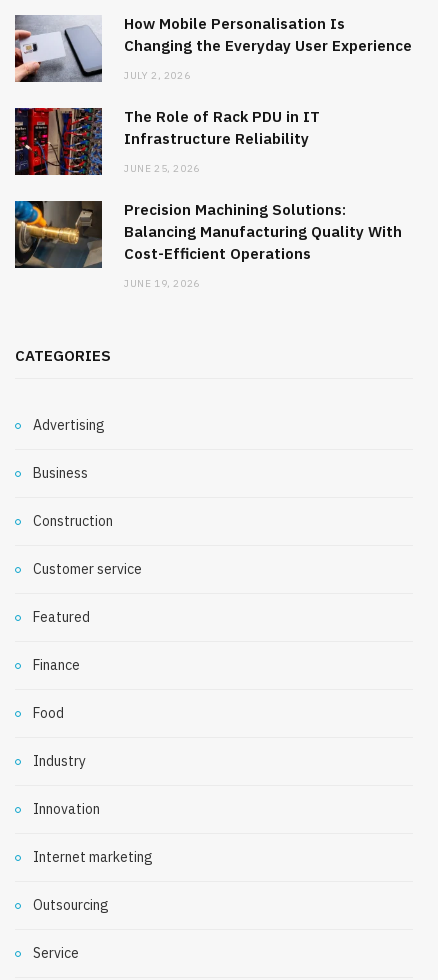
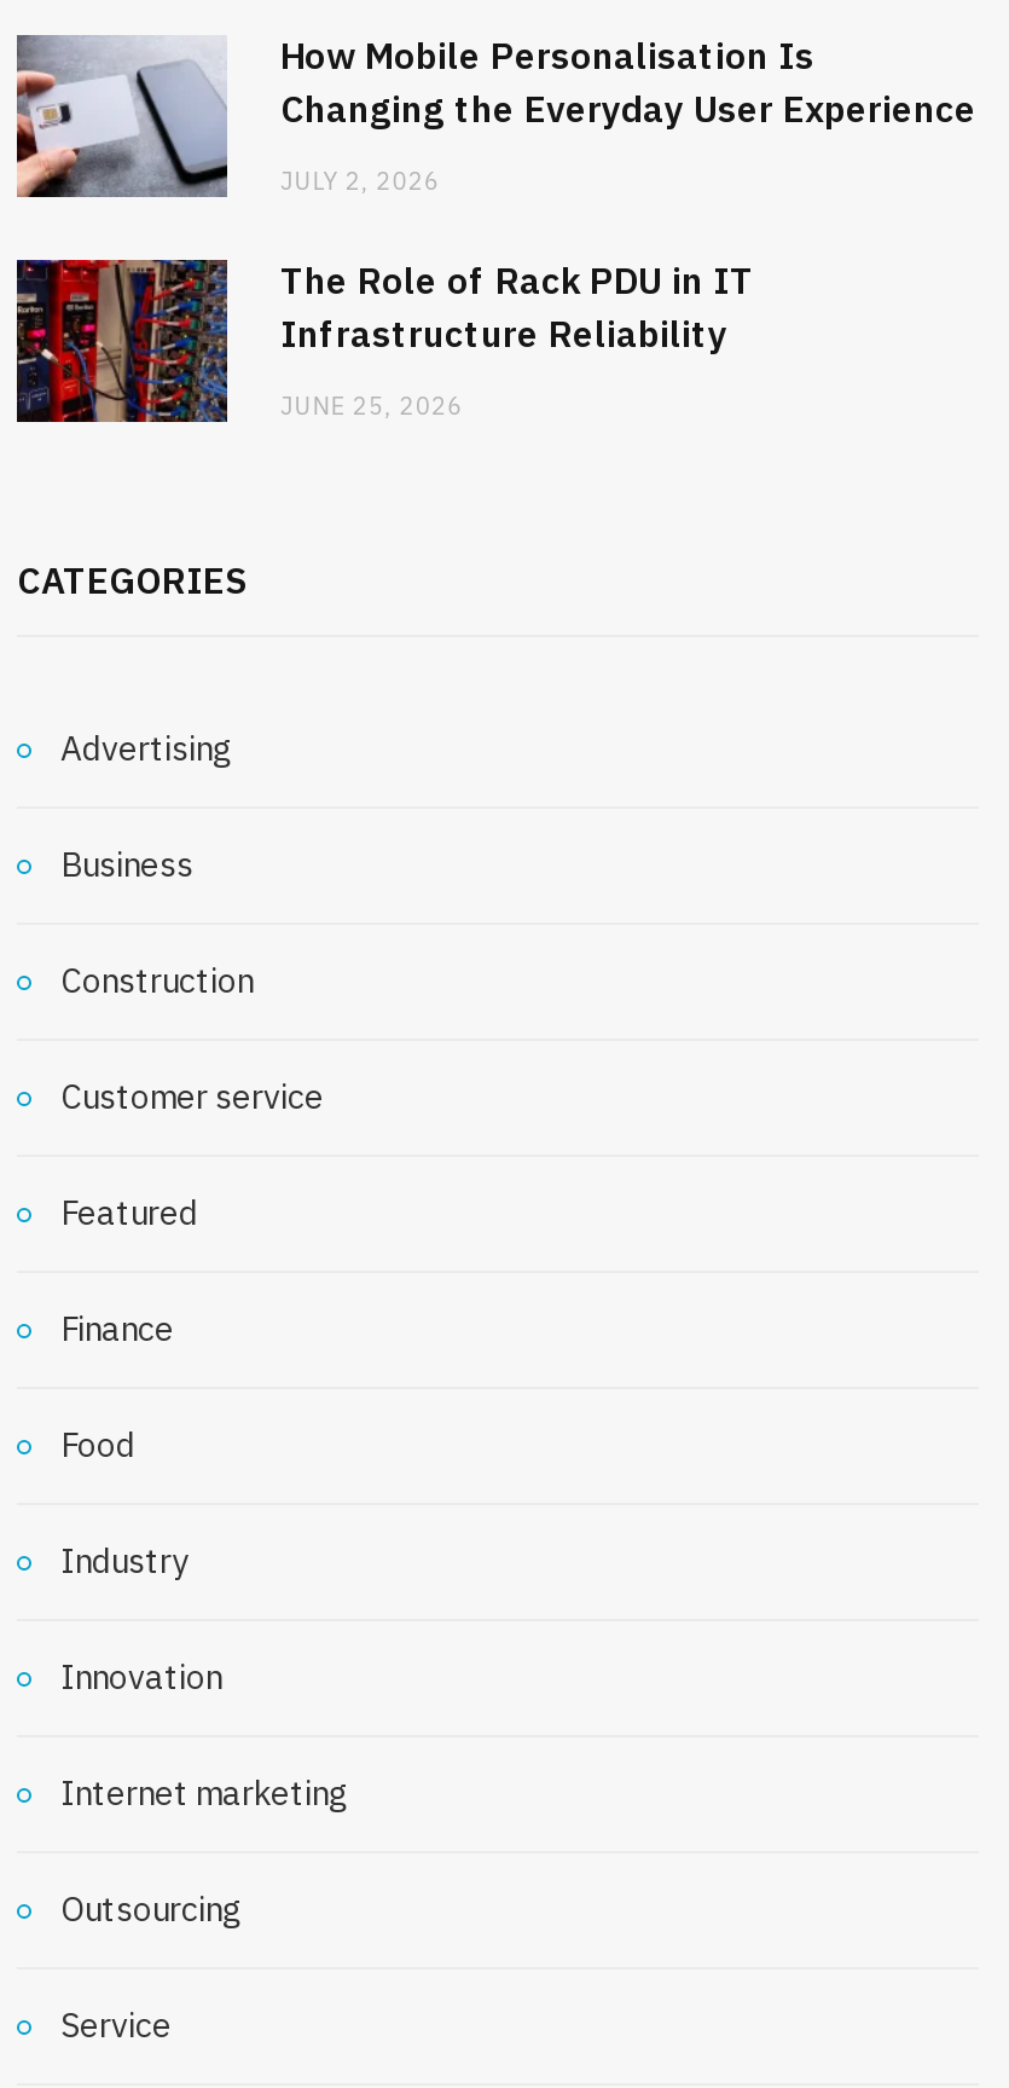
[14,200,402,290] [image] | Precision Machining Solutions: | Balancing Manufacturing Quality With | Cost-Efficient Operations | JUNE 19, 2026 -> none

